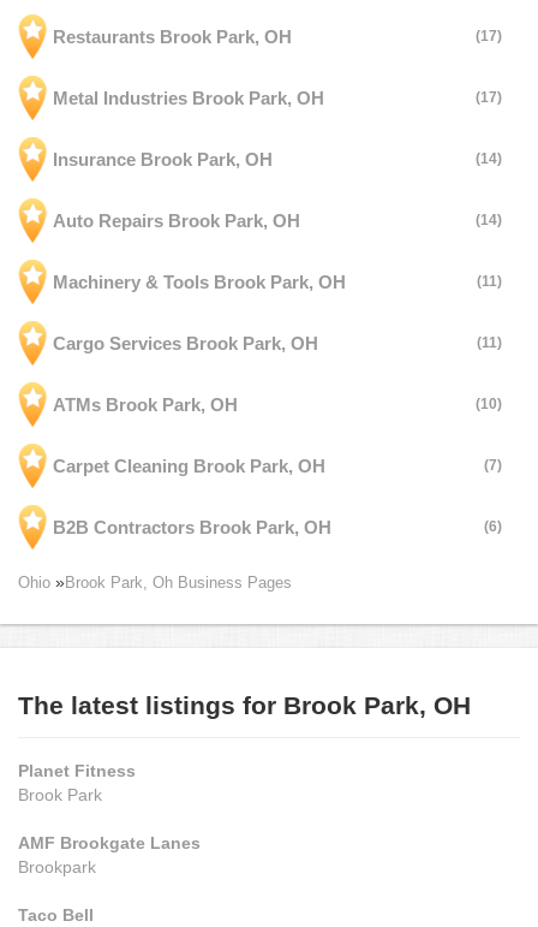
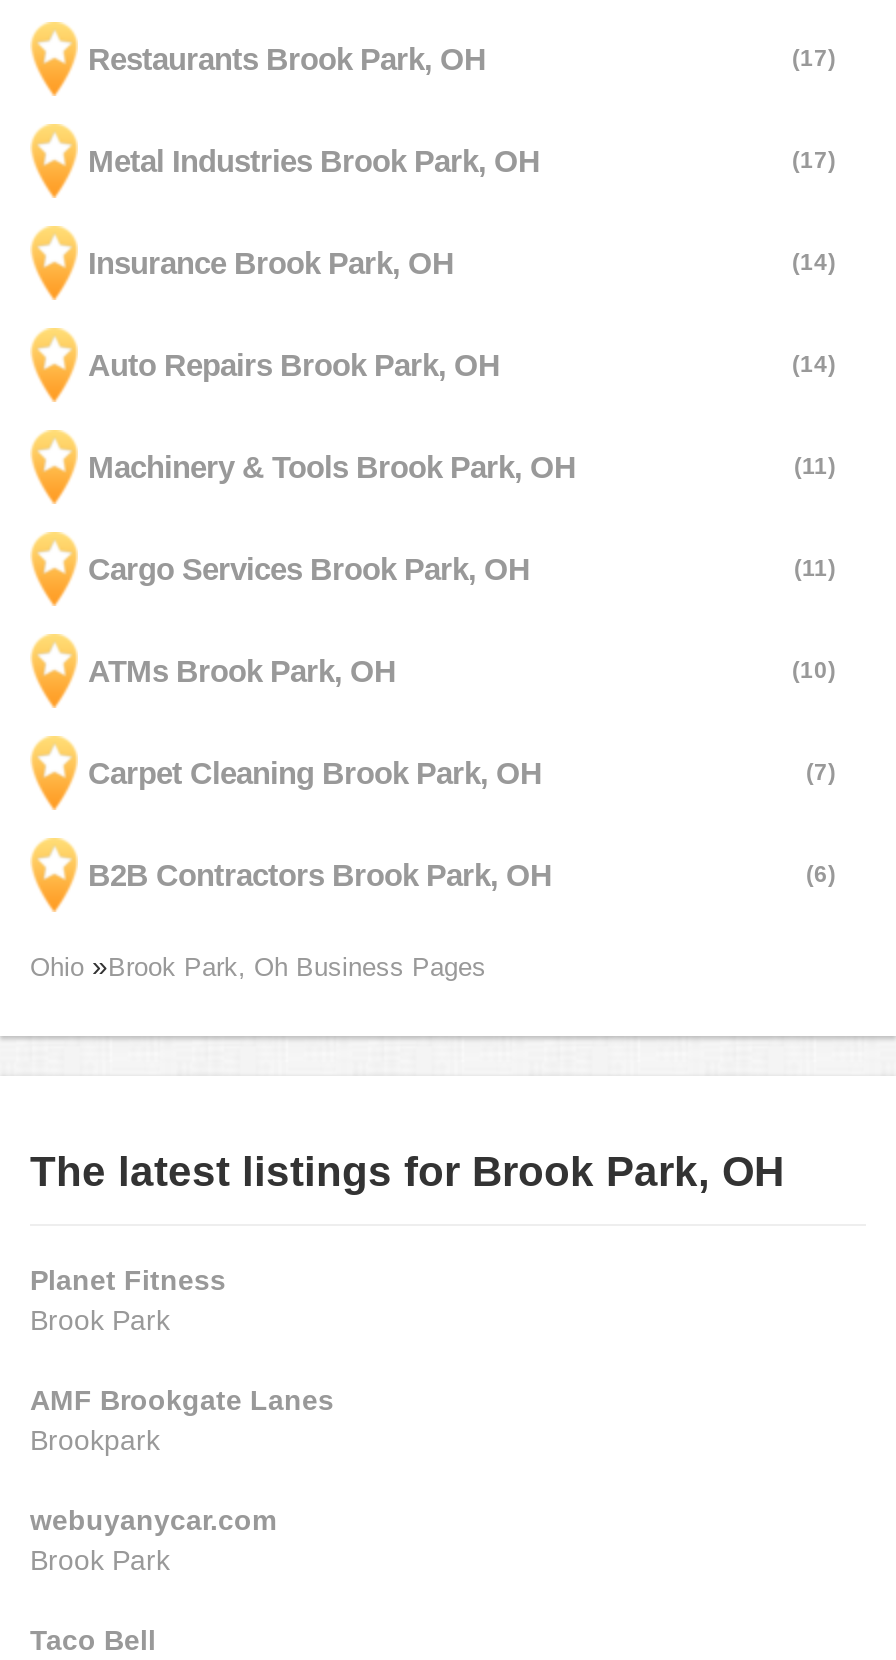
none -> [30,1504,276,1576] webuyanycar.com | Brook Park

